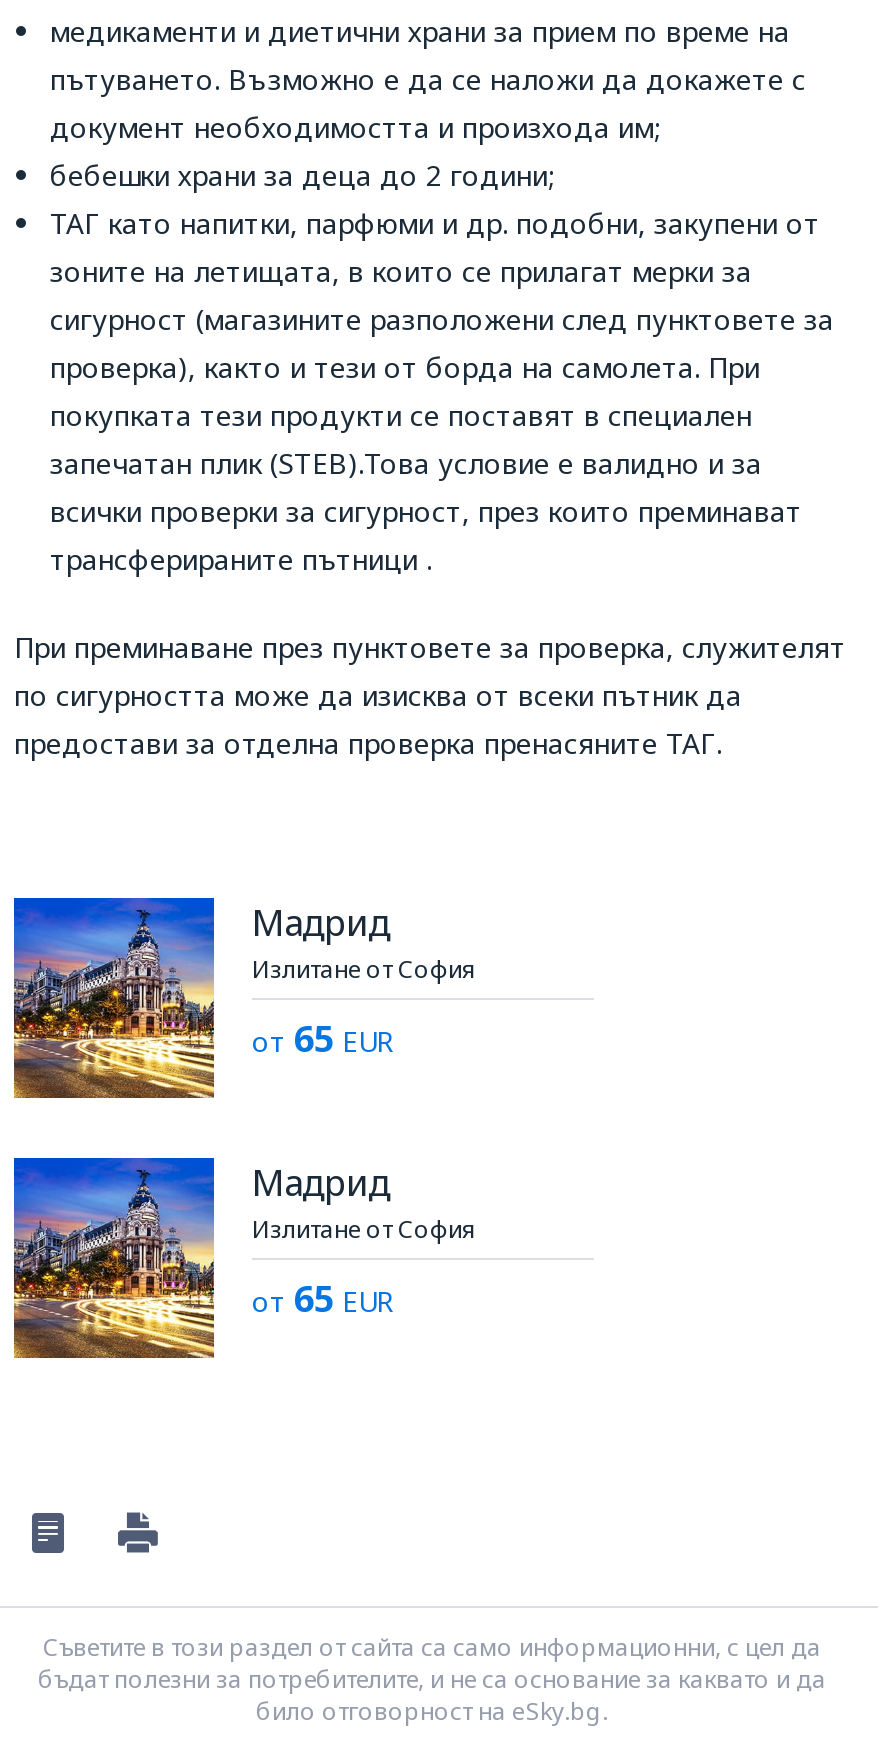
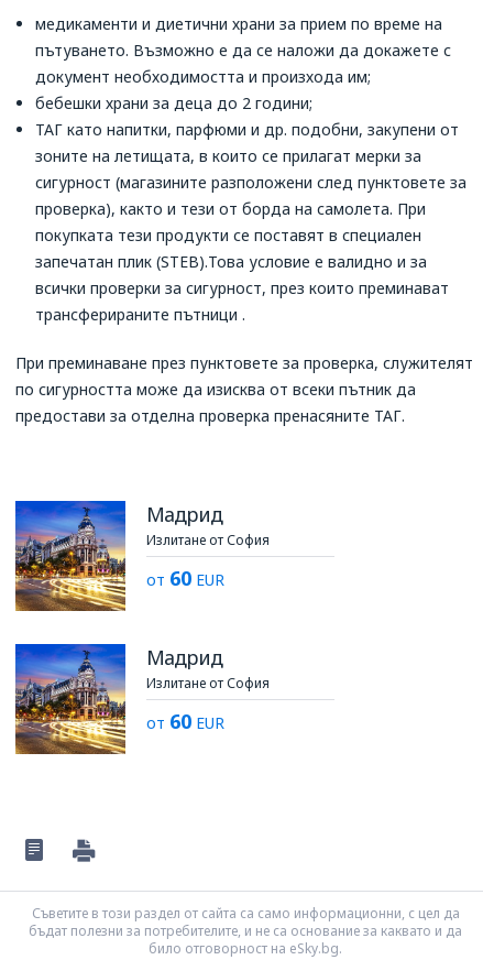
[252,1015,394,1063] от 65 EUR -> [146,565,224,592] от 60 EUR
[252,1275,394,1323] от 65 EUR -> [146,708,224,735] от 60 EUR

